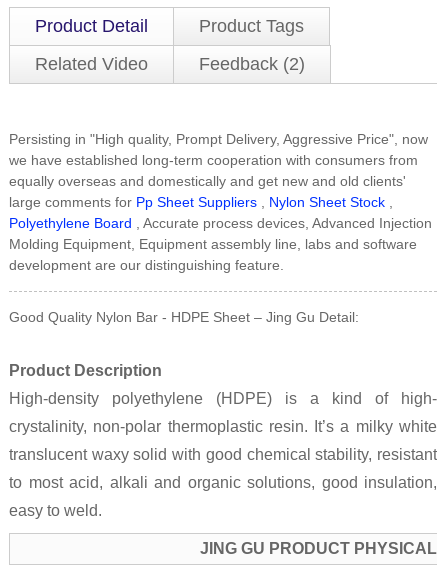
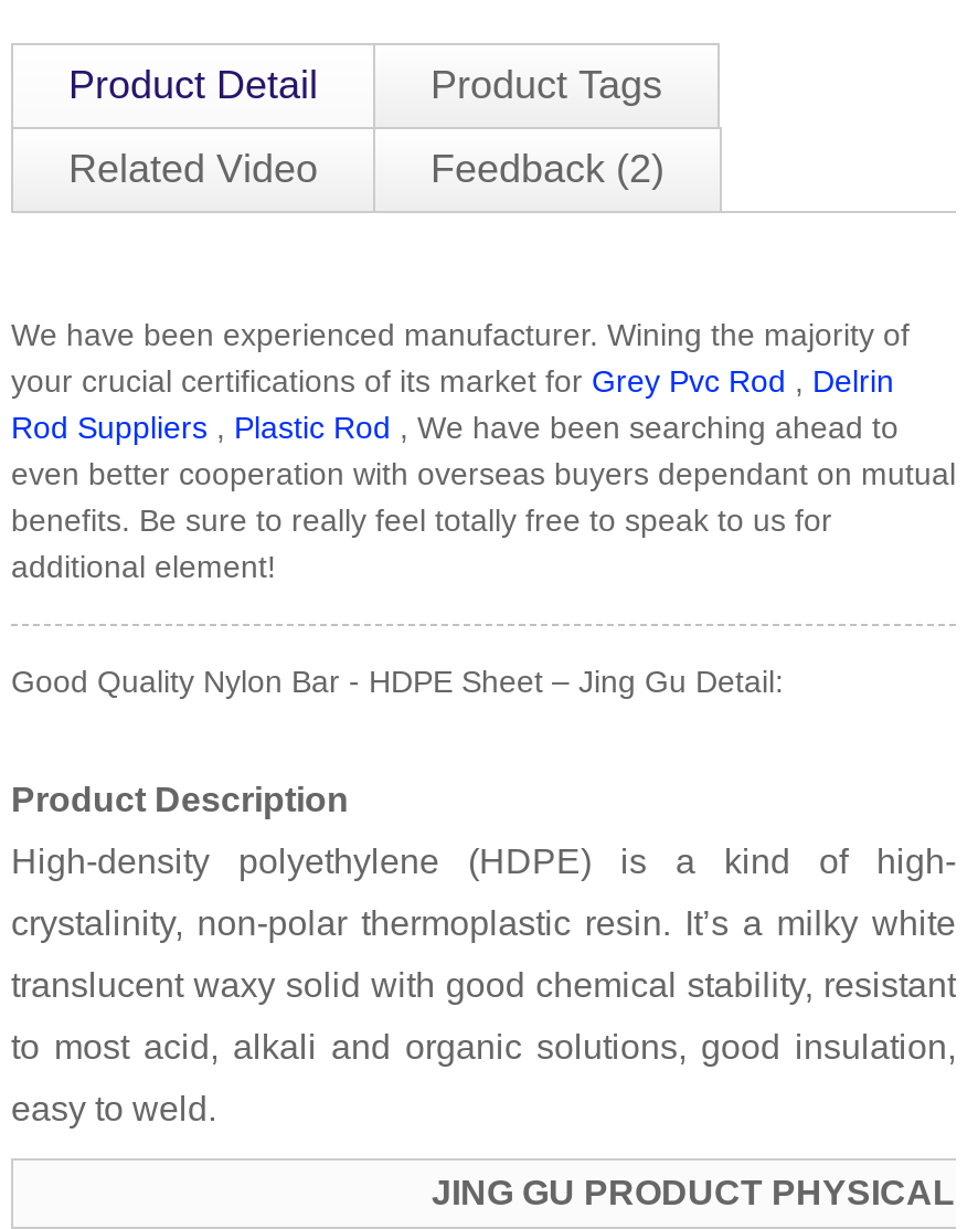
[9,131,432,273] Persisting in "High quality, Prompt Delivery, Aggressive Price", now | we have established long-term cooperation with consumers from | equally overseas and domestically and get new and old clients' | large comments for Pp Sheet Suppliers, Nylon Sheet Stock, | Polyethylene Board, Accurate process devices, Advanced Injection | Molding Equipment, Equipment assembly line, labs and software | development are our distinguishing feature. -> [11,316,956,584] We have been experienced manufacturer. Wining the majority of | your crucial certifications of its market for Grey Pvc Rod, Delrin | Rod Suppliers, Plastic Rod, We have been searching ahead to | even better cooperation with overseas buyers dependant on mutual | benefits. Be sure to really feel totally free to speak to us for | additional element!

